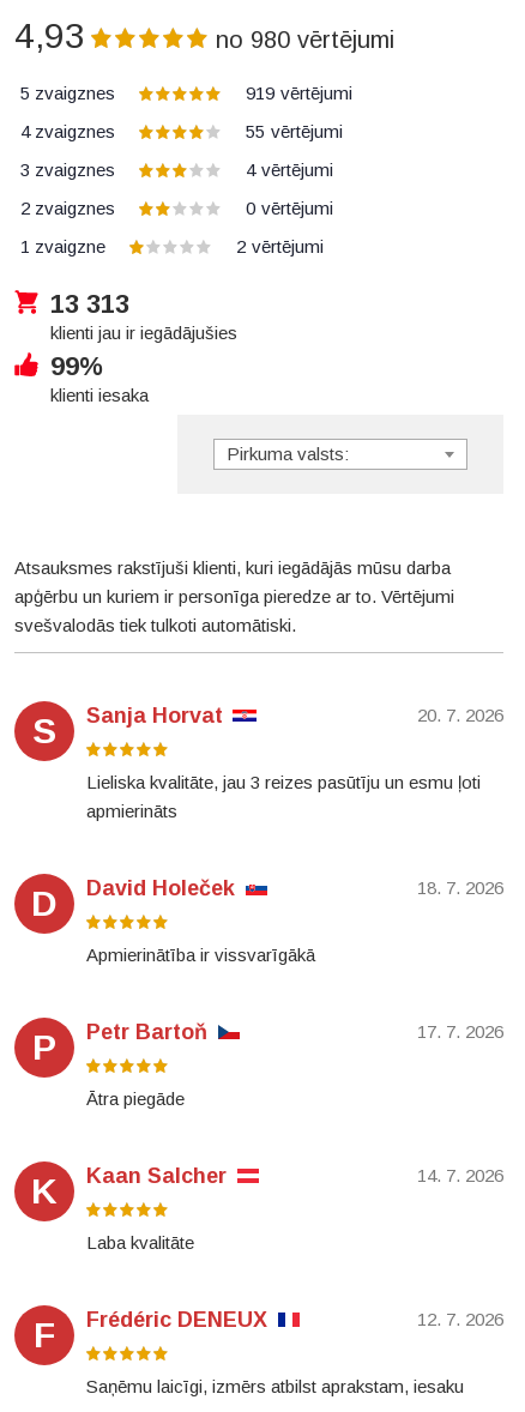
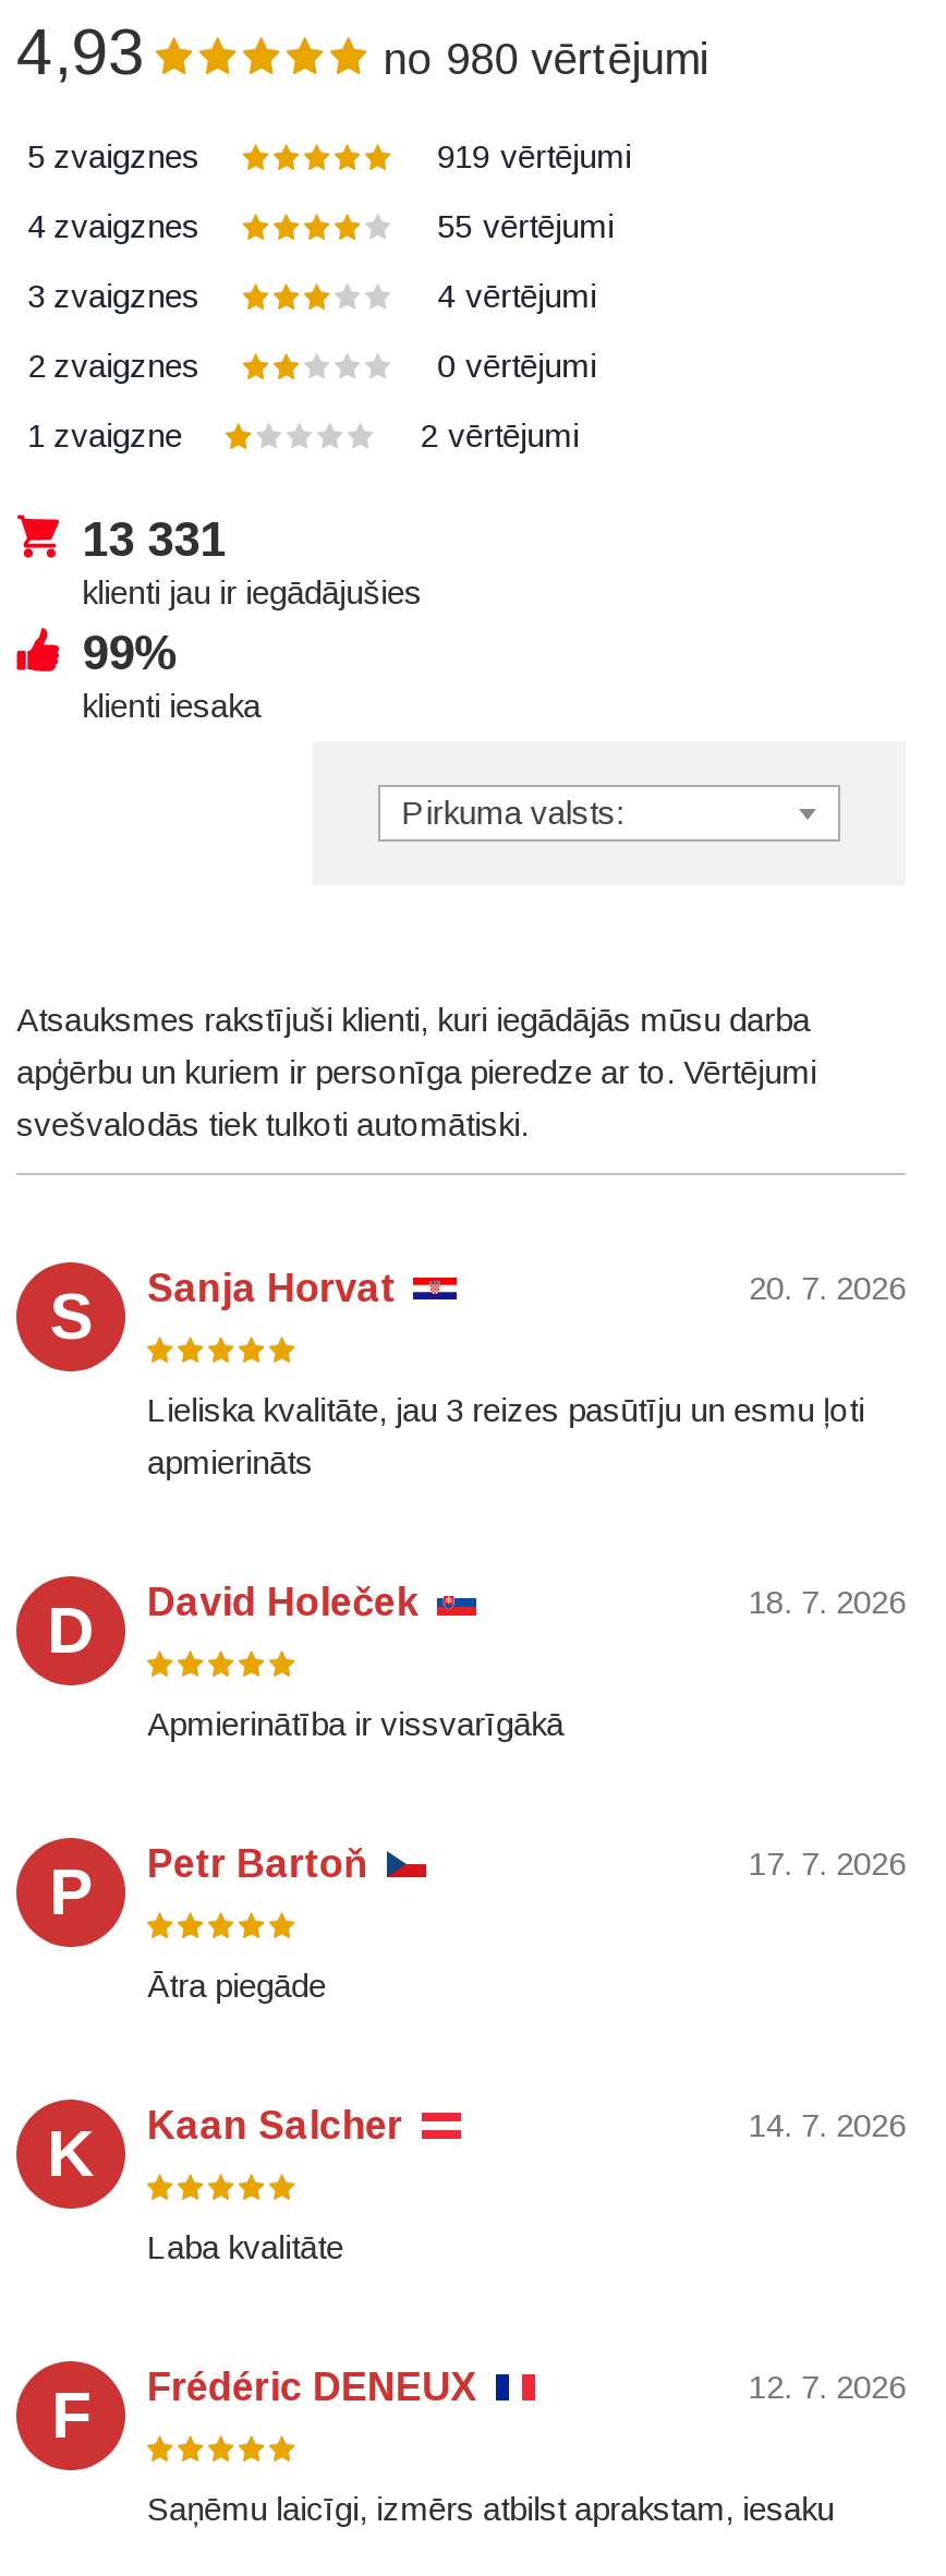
[51,289,130,319] 13 313 -> [82,513,226,568] 13 331

